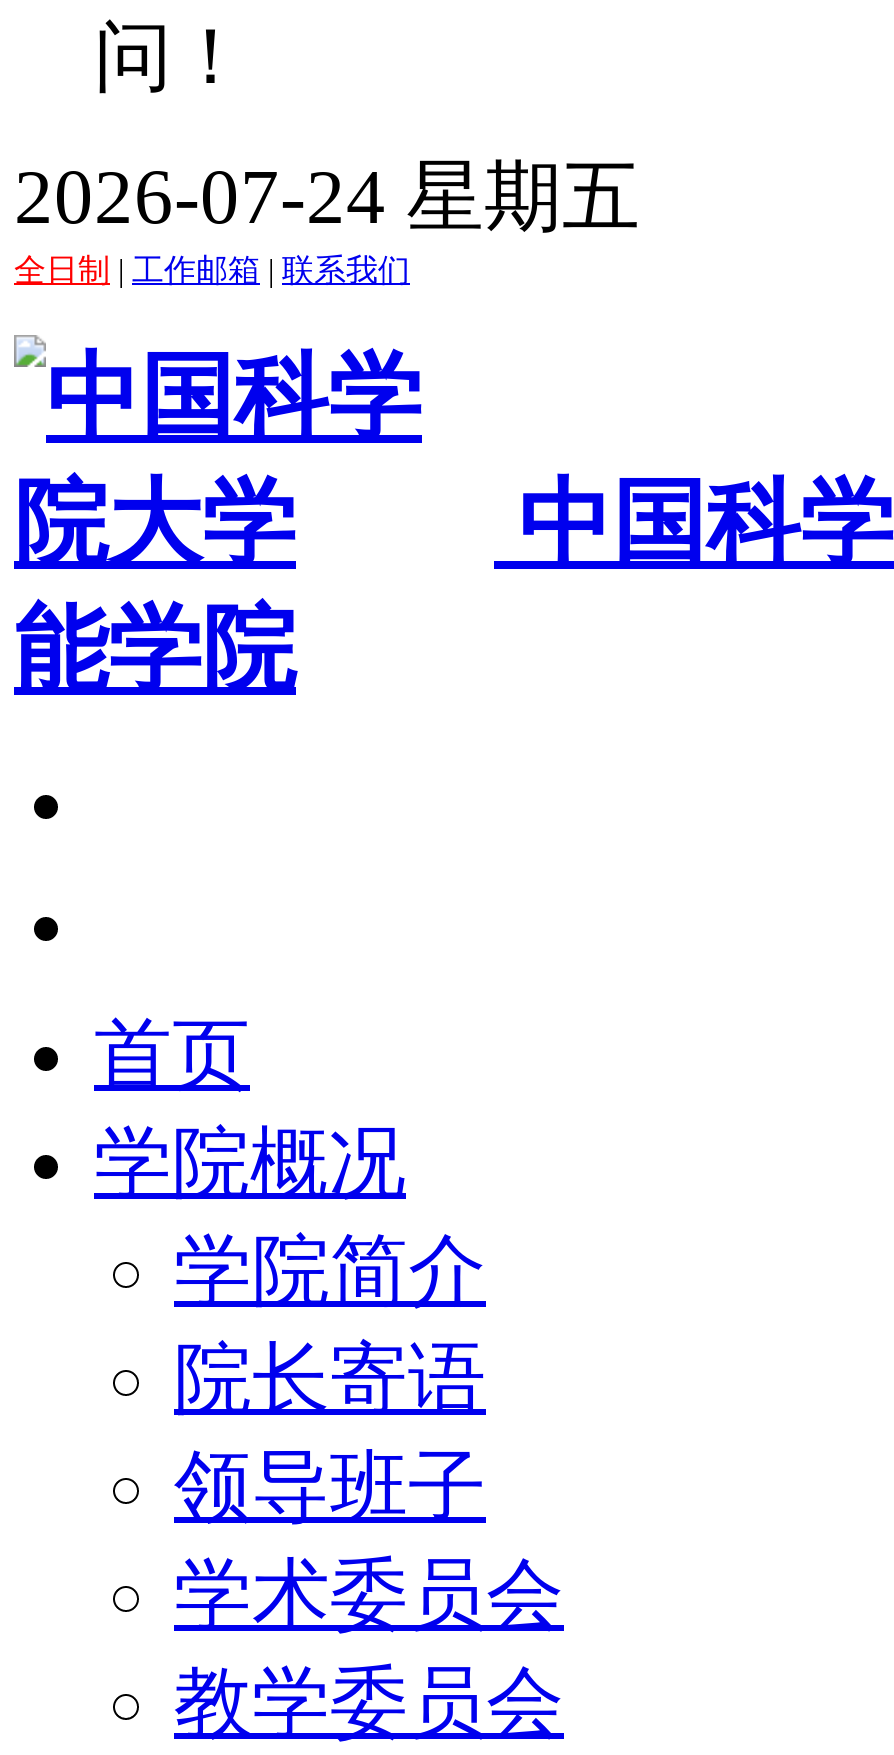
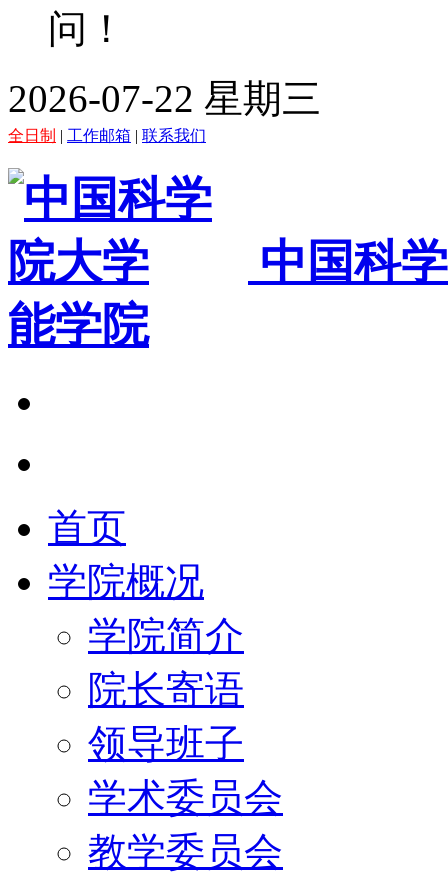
[14,153,640,239] 2026-07-24 星期五 -> [8,77,321,120] 2026-07-22 星期三

